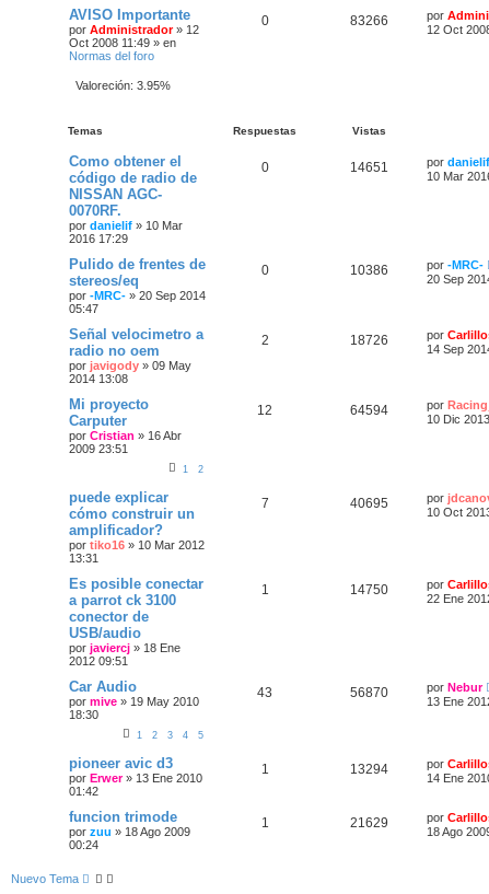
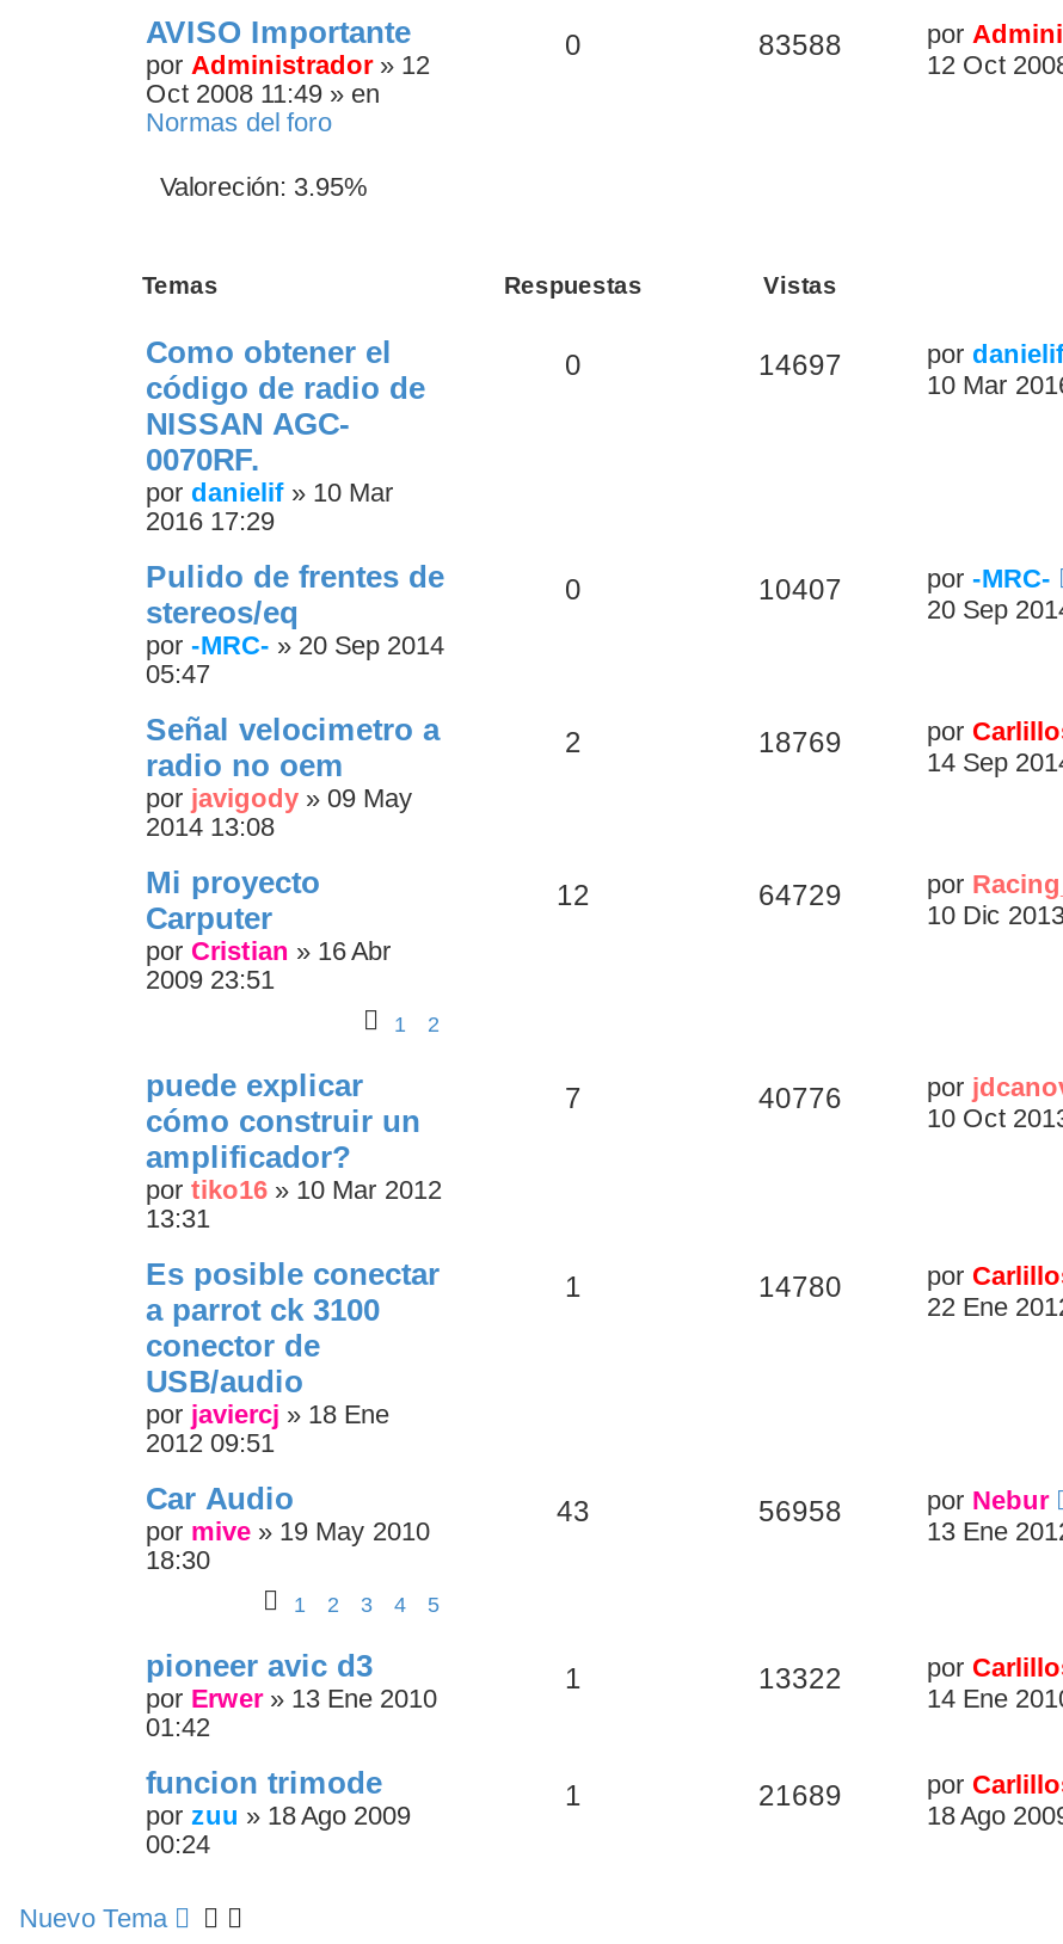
[350,13,388,28] 83266 -> [758,27,842,61] 83588
[350,159,388,175] 14651 -> [758,347,842,381] 14697
[350,262,388,277] 10386 -> [758,572,842,605] 10407
[350,332,388,347] 18726 -> [758,725,842,758] 18769
[350,402,388,417] 64594 -> [758,878,842,911] 64729
[350,495,388,511] 40695 -> [758,1081,842,1114] 40776
[350,582,388,597] 14750 -> [758,1270,842,1303] 14780
[350,685,388,700] 56870 -> [758,1494,842,1527] 56958
[350,761,388,777] 13294 -> [758,1661,842,1695] 13322
[350,815,388,830] 21629 -> [758,1778,842,1812] 21689

